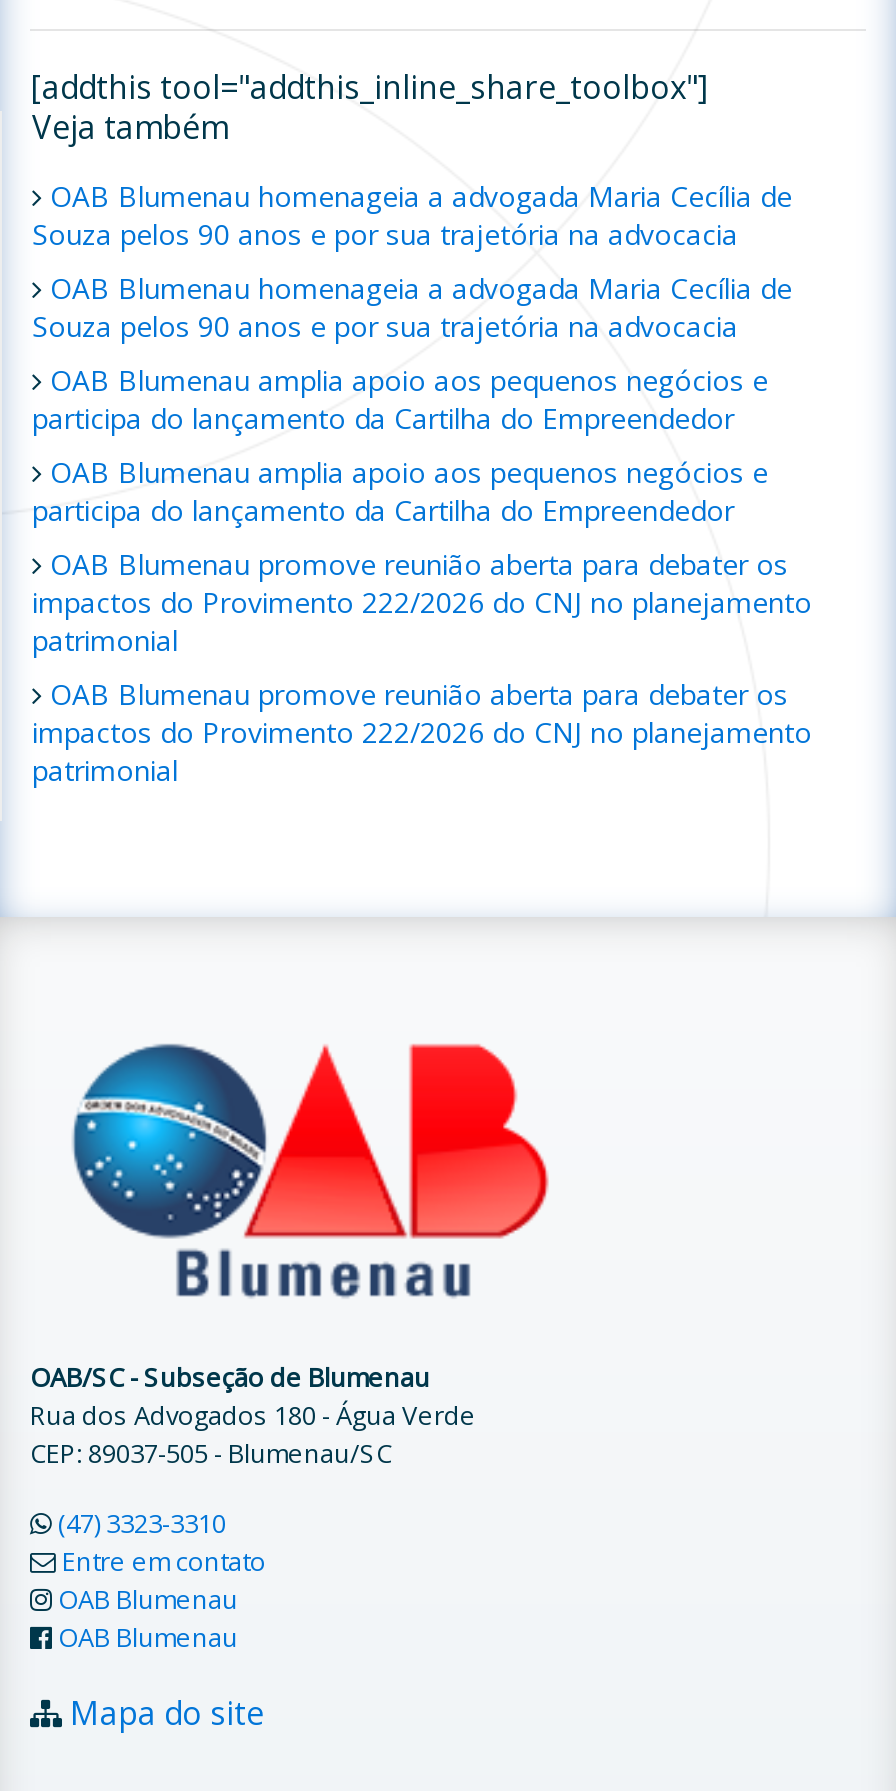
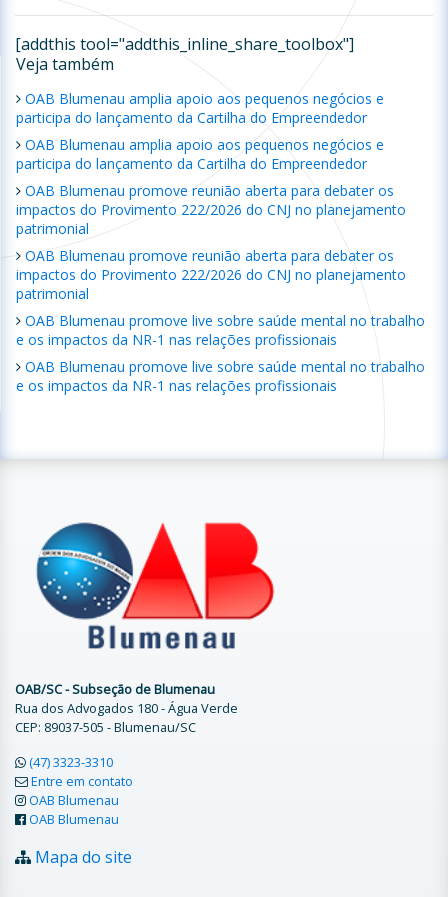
[32,177,792,345] OAB Blumenau homenageia a advogada Maria Cecília de | Souza pelos 90 anos e por sua trajetória na advocacia | OAB Blumenau homenageia a advogada Maria Cecília de | Souza pelos 90 anos e por sua trajetória na advocacia -> none
moved [32,361,812,789] -> [16,88,406,302]: OAB Blumenau amplia apoio aos pequenos negócios e | participa do lançamento da Cartilha do Empreendedor | OAB Blumenau amplia apoio aos pequenos negócios e | ... | impactos do Provimento 222/2026 do CNJ no planejamento | patrimonial
none -> [16,310,425,394] OAB Blumenau promove live sobre saúde mental no trabalho | e os impactos da NR-1 nas relações profissionais | OAB Blumenau promove live sobre saúde mental no trabalho | e os impactos da NR-1 nas relações profissionais

